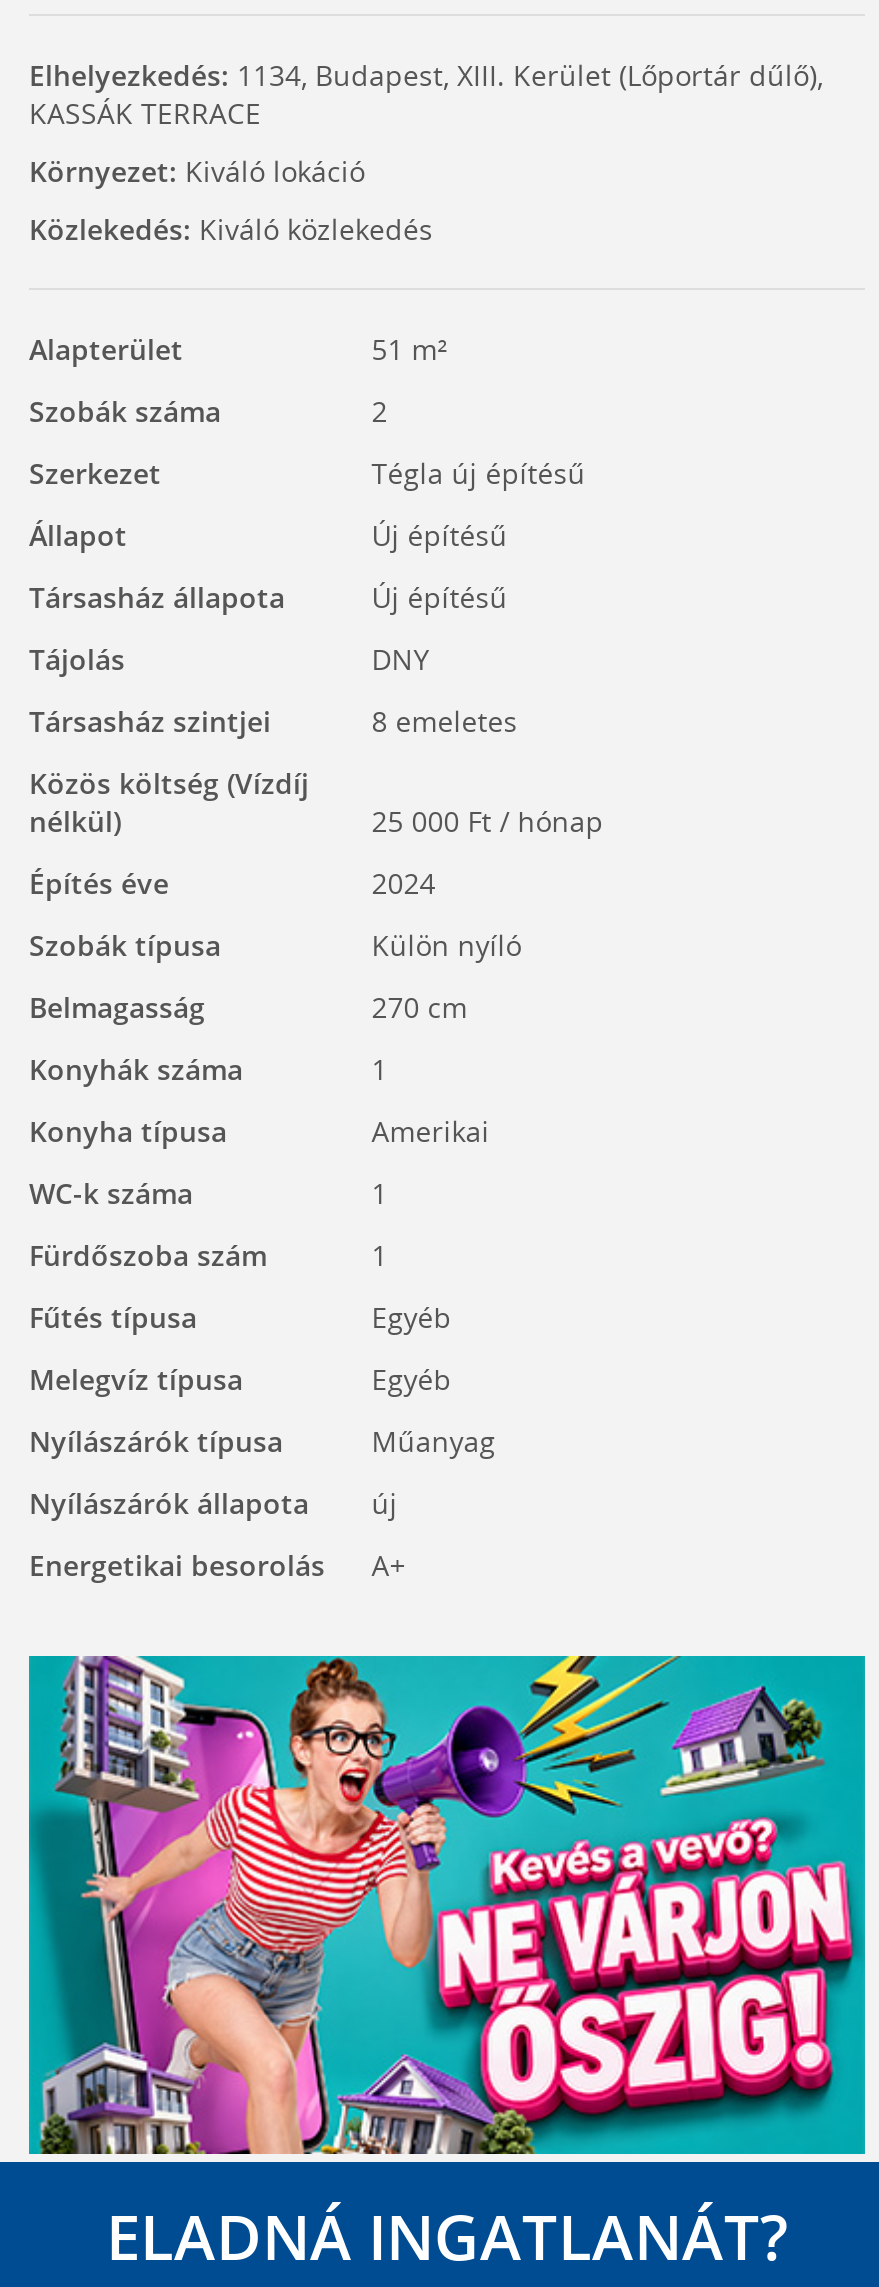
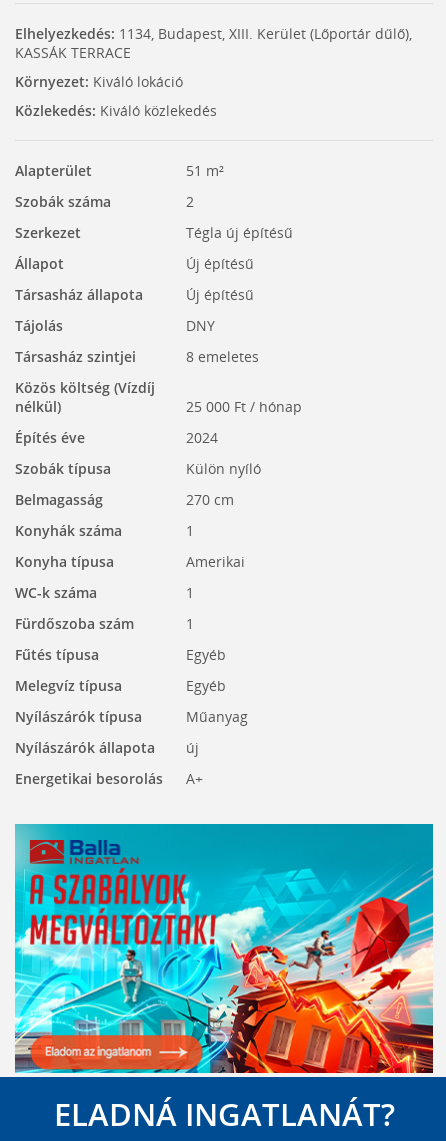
[27,1654,867,2156] [image] -> [14,823,434,1074] [image]

